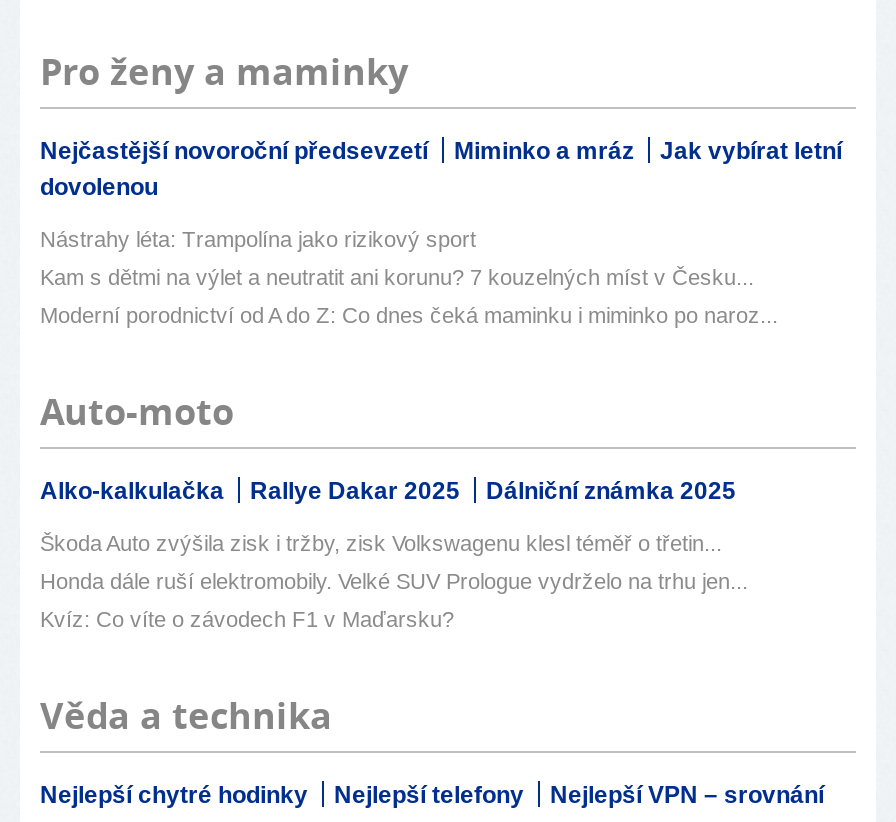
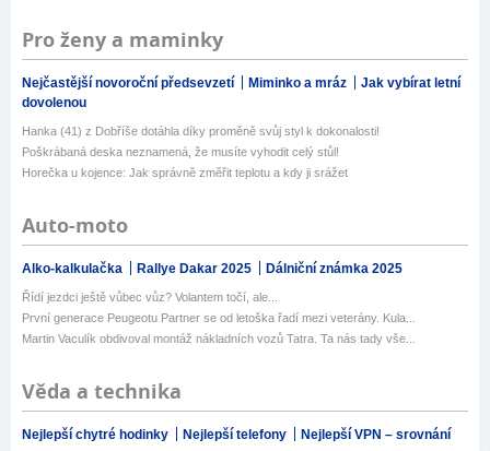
[40,226,476,250] Nástrahy léta: Trampolína jako rizikový sport -> [22,124,380,137] Hanka (41) z Dobříše dotáhla díky proměně svůj styl k dokonalosti!
[40,264,754,288] Kam s dětmi na výlet a neutratit ani korunu? 7 kouzelných míst v Česku... -> [22,145,339,158] Poškrábaná deska neznamená, že musíte vyhodit celý stůl!
[40,302,778,326] Moderní porodnictví od A do Z: Co dnes čeká maminku i miminko po naroz... -> [22,166,348,179] Horečka u kojence: Jak správně změřit teplotu a kdy ji srážet
[40,530,722,554] Škoda Auto zvýšila zisk i tržby, zisk Volkswagenu klesl téměř o třetin... -> [22,290,278,303] Řídí jezdci ještě vůbec vůz? Volantem točí, ale...
[40,568,748,592] Honda dále ruší elektromobily. Velké SUV Prologue vydrželo na trhu jen... -> [22,311,416,324] První generace Peugeotu Partner se od letoška řadí mezi veterány. Kula...
[40,606,454,630] Kvíz: Co víte o závodech F1 v Maďarsku? -> [22,332,416,345] Martin Vaculík obdivoval montáž nákladních vozů Tatra. Ta nás tady vše...

